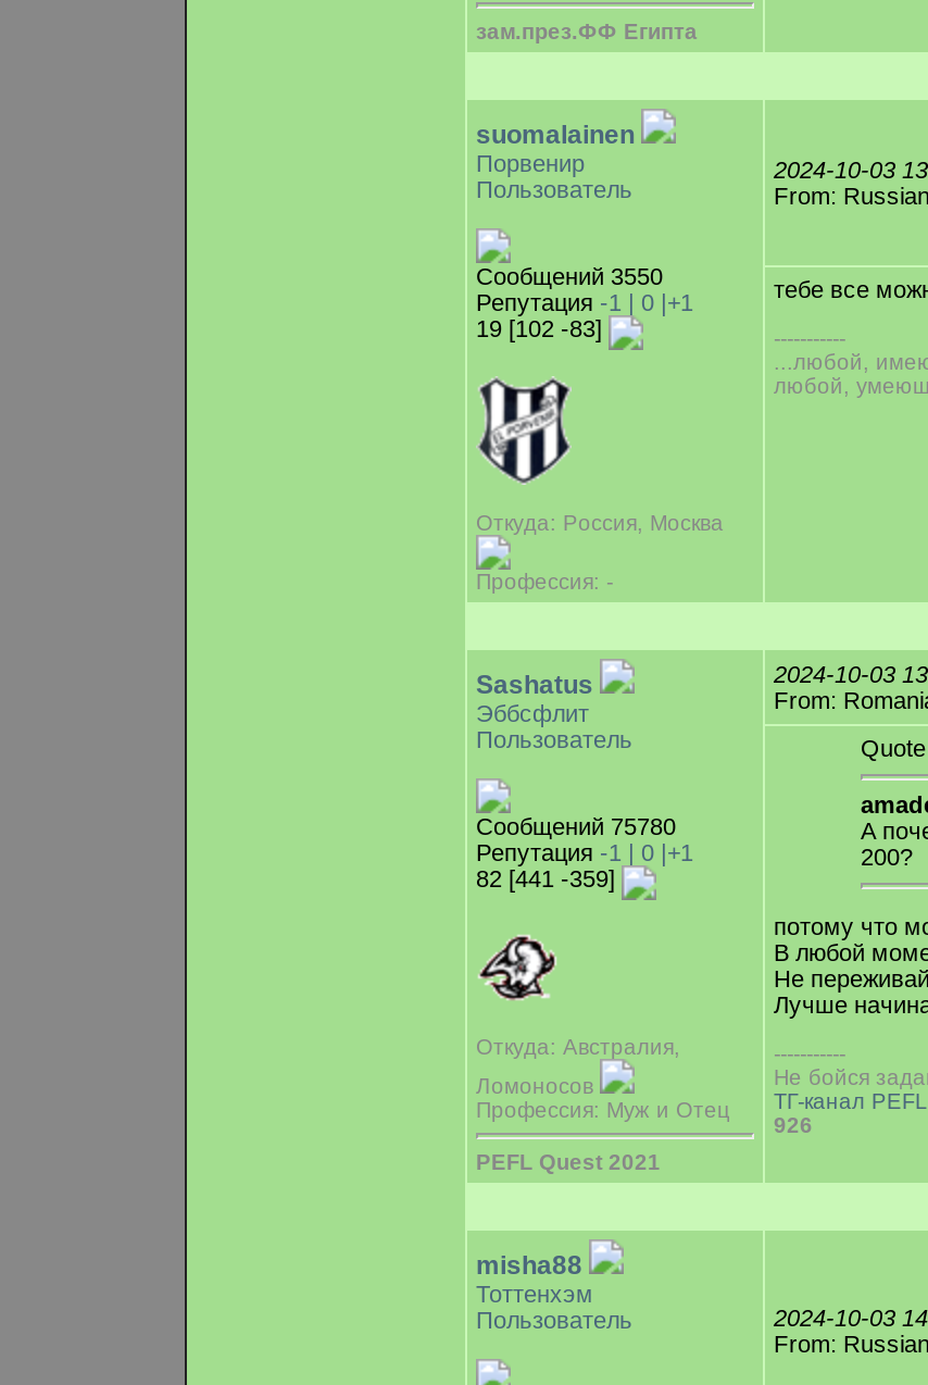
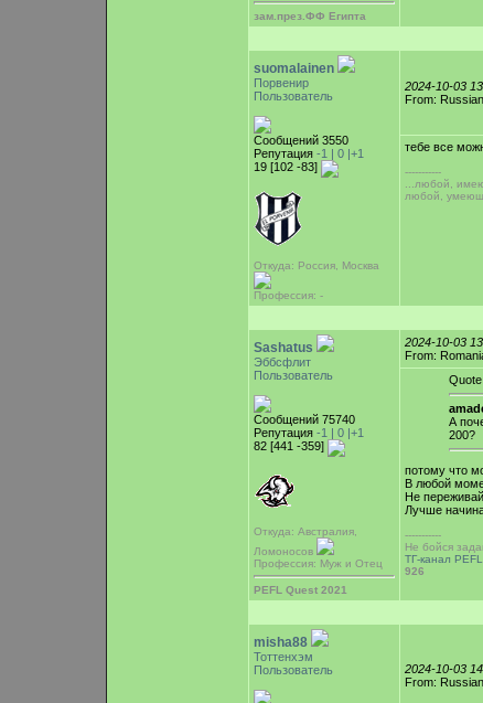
[476,813,676,839] Сообщений 75780 -> [254,413,355,426] Сообщений 75740

